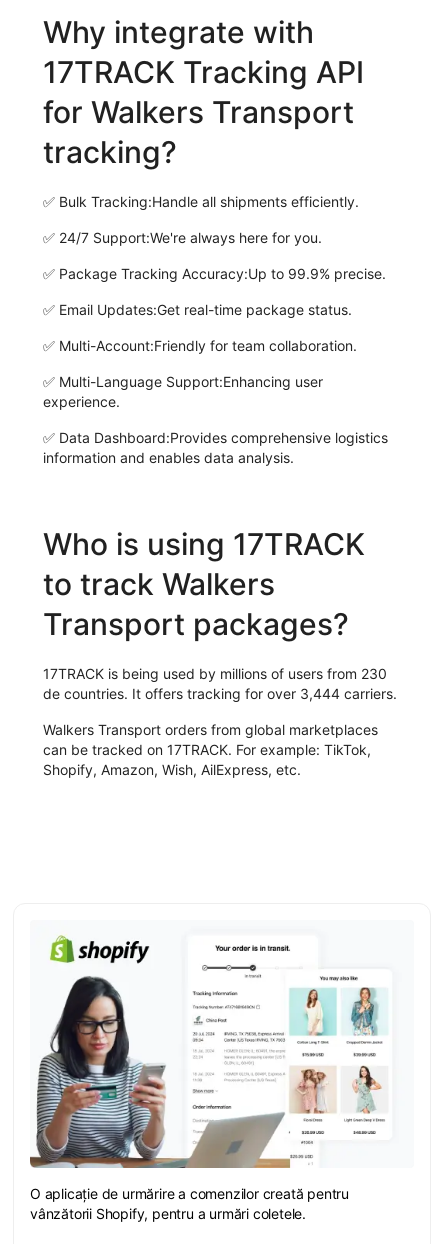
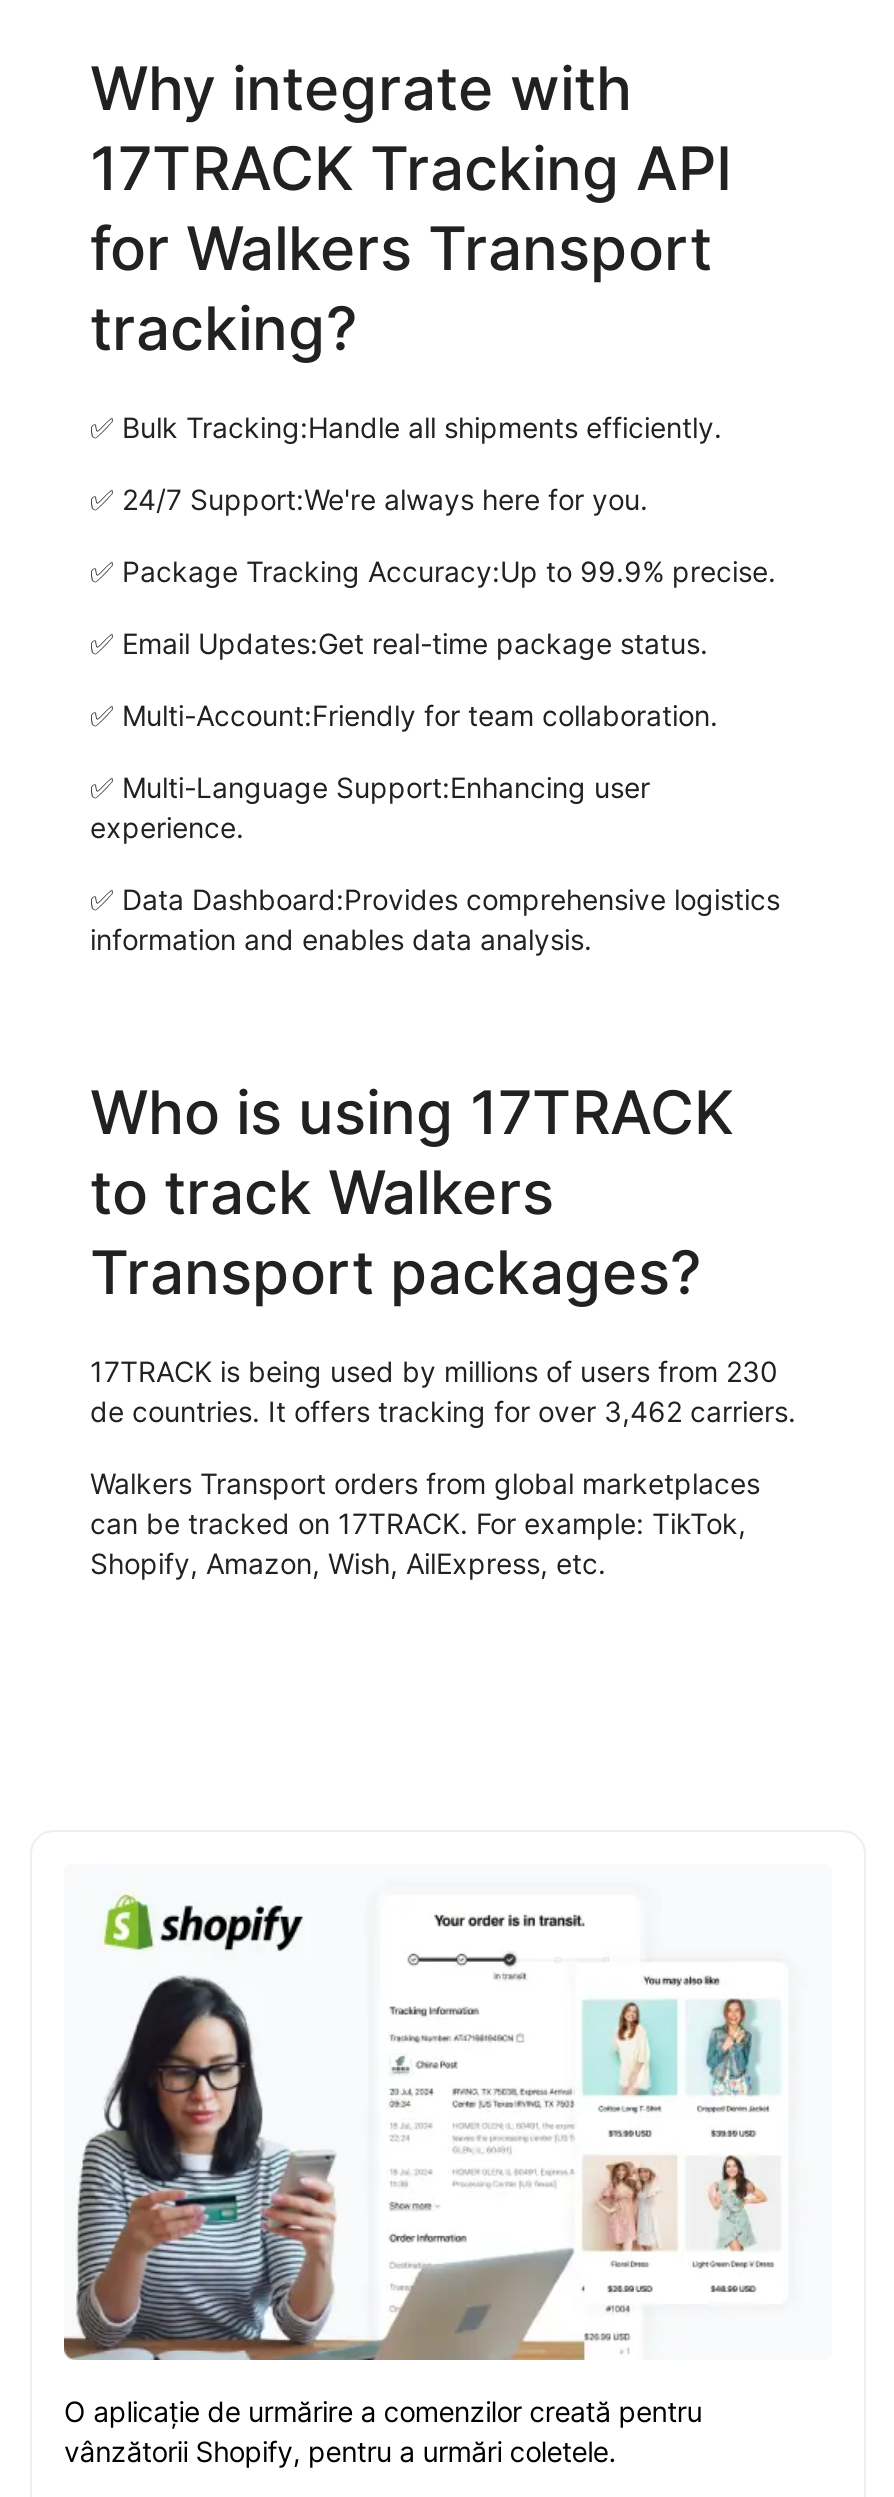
[43,685,397,702] de countries. It offers tracking for over 3,444 carriers. -> [90,1395,796,1429] de countries. It offers tracking for over 3,462 carriers.

